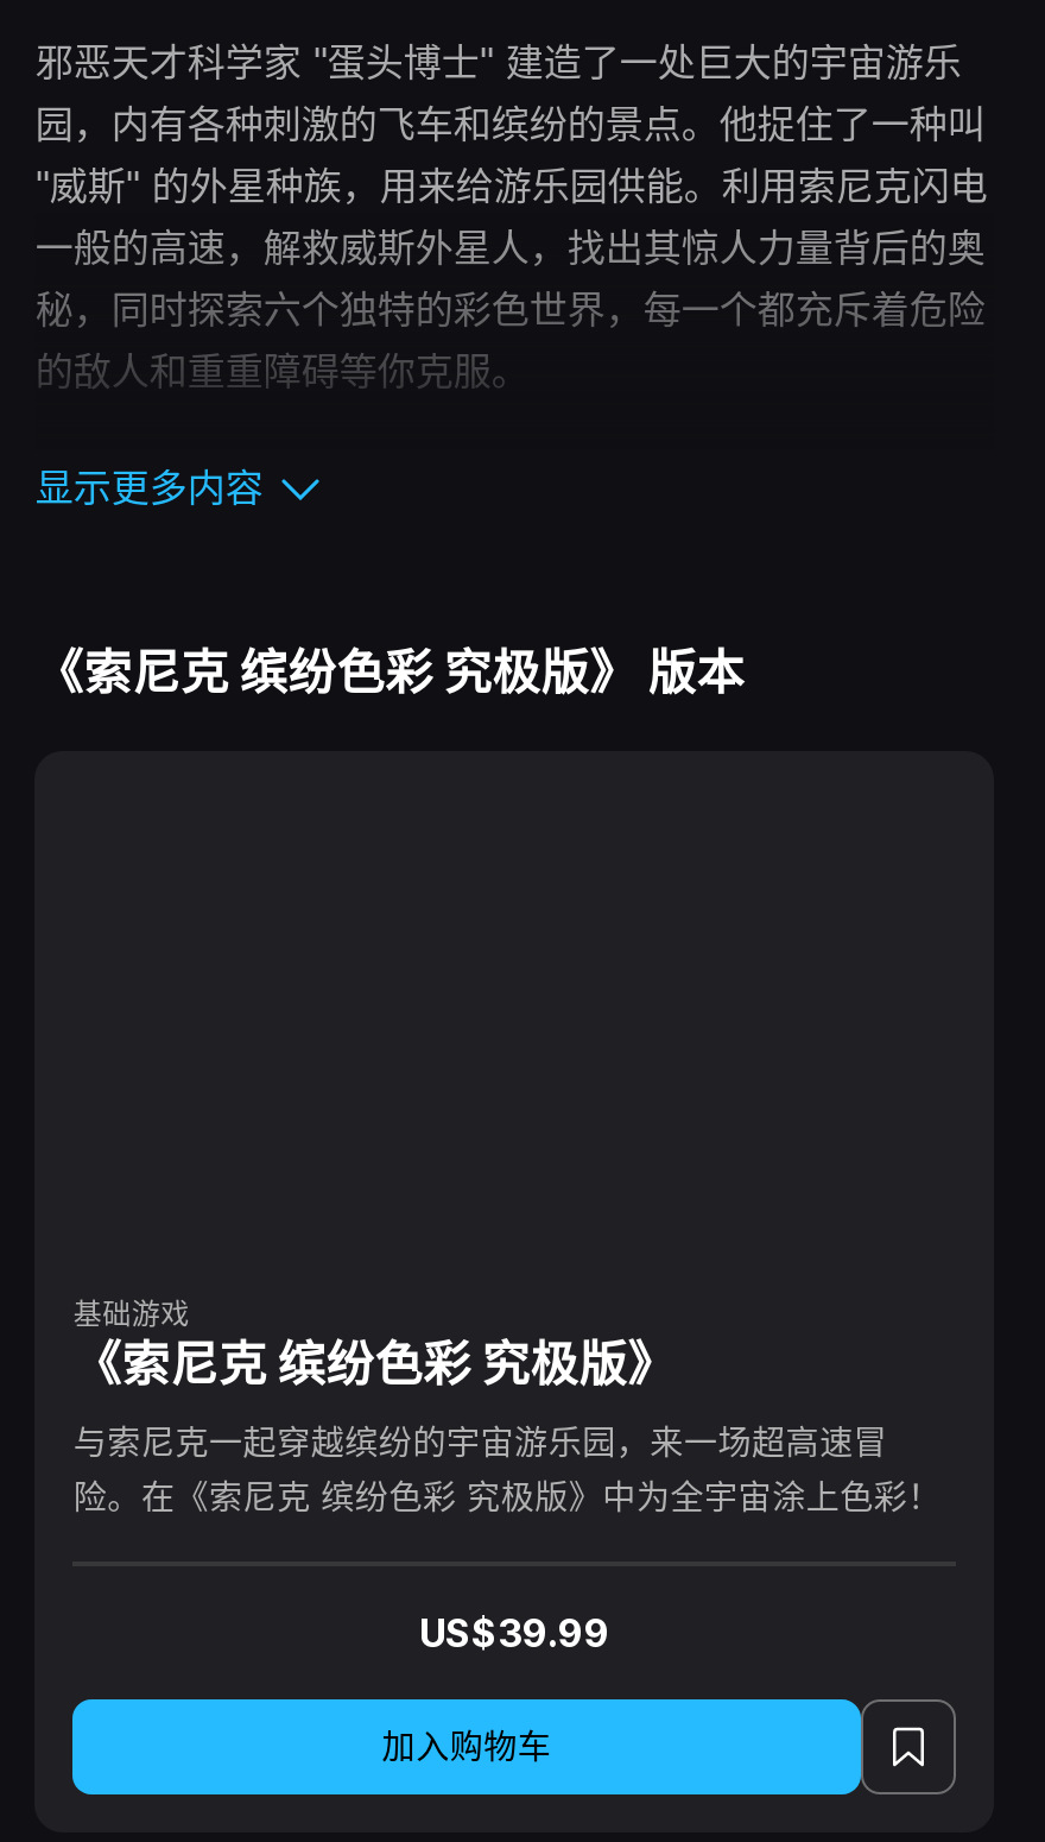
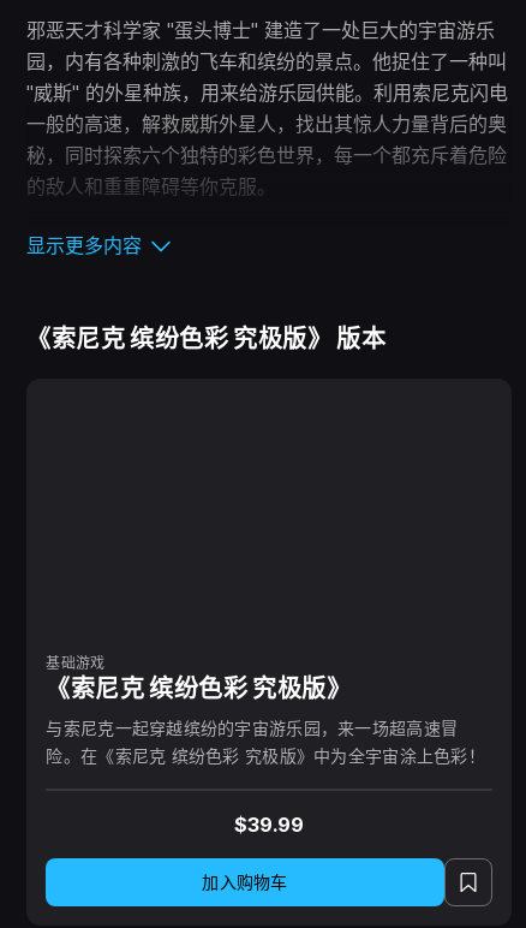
[419,1609,609,1657] US$39.99 -> [234,813,304,837] $39.99

